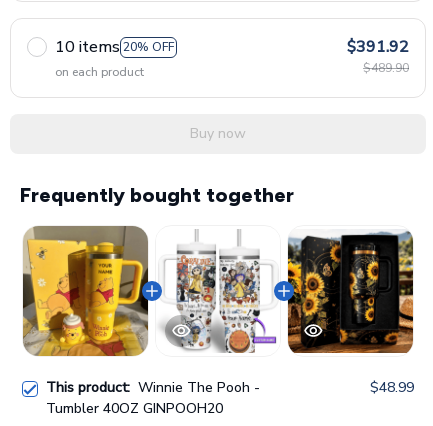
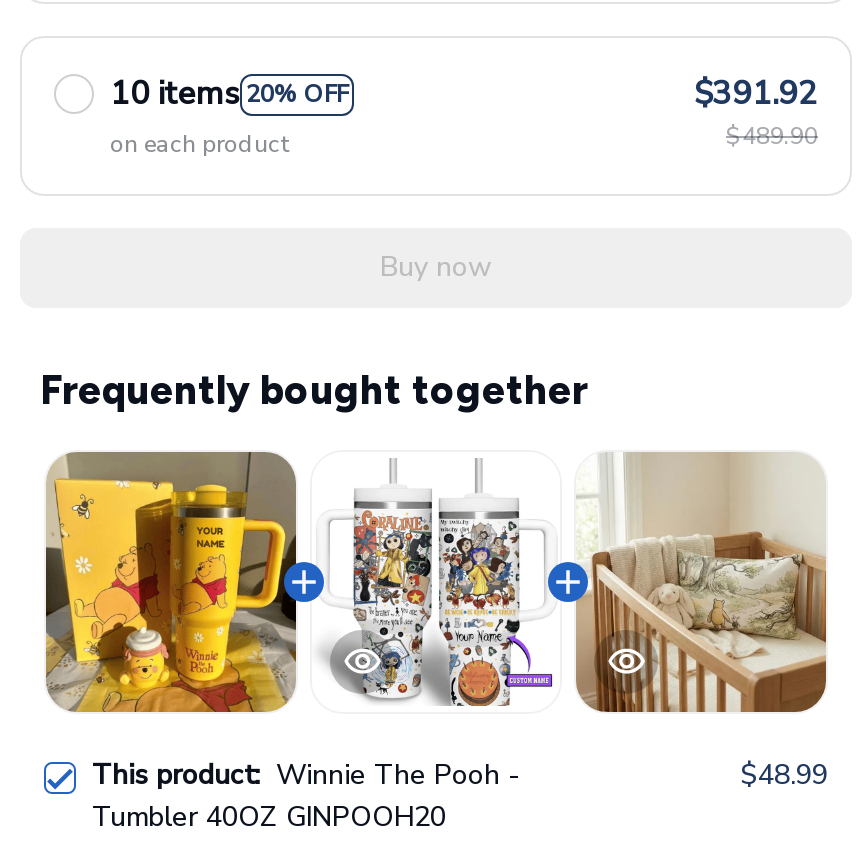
[287,226,414,356] [image] -> [574,450,828,714] [image]

